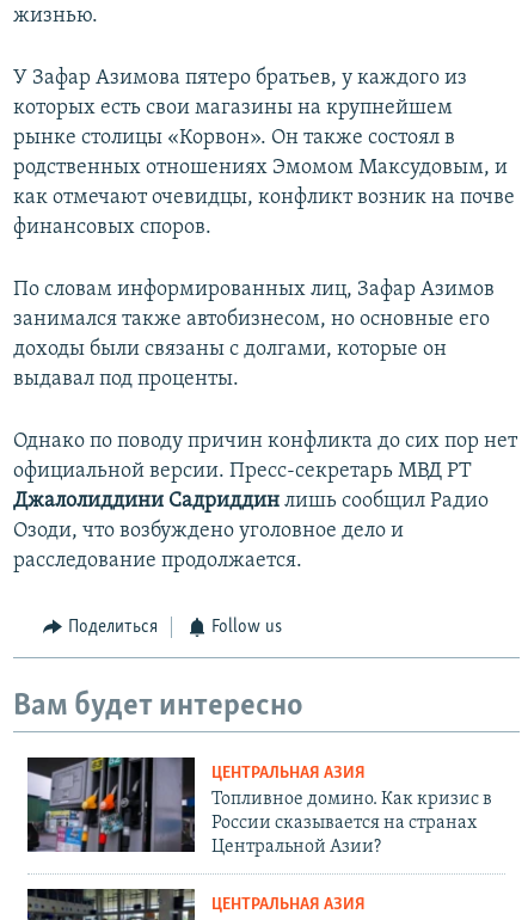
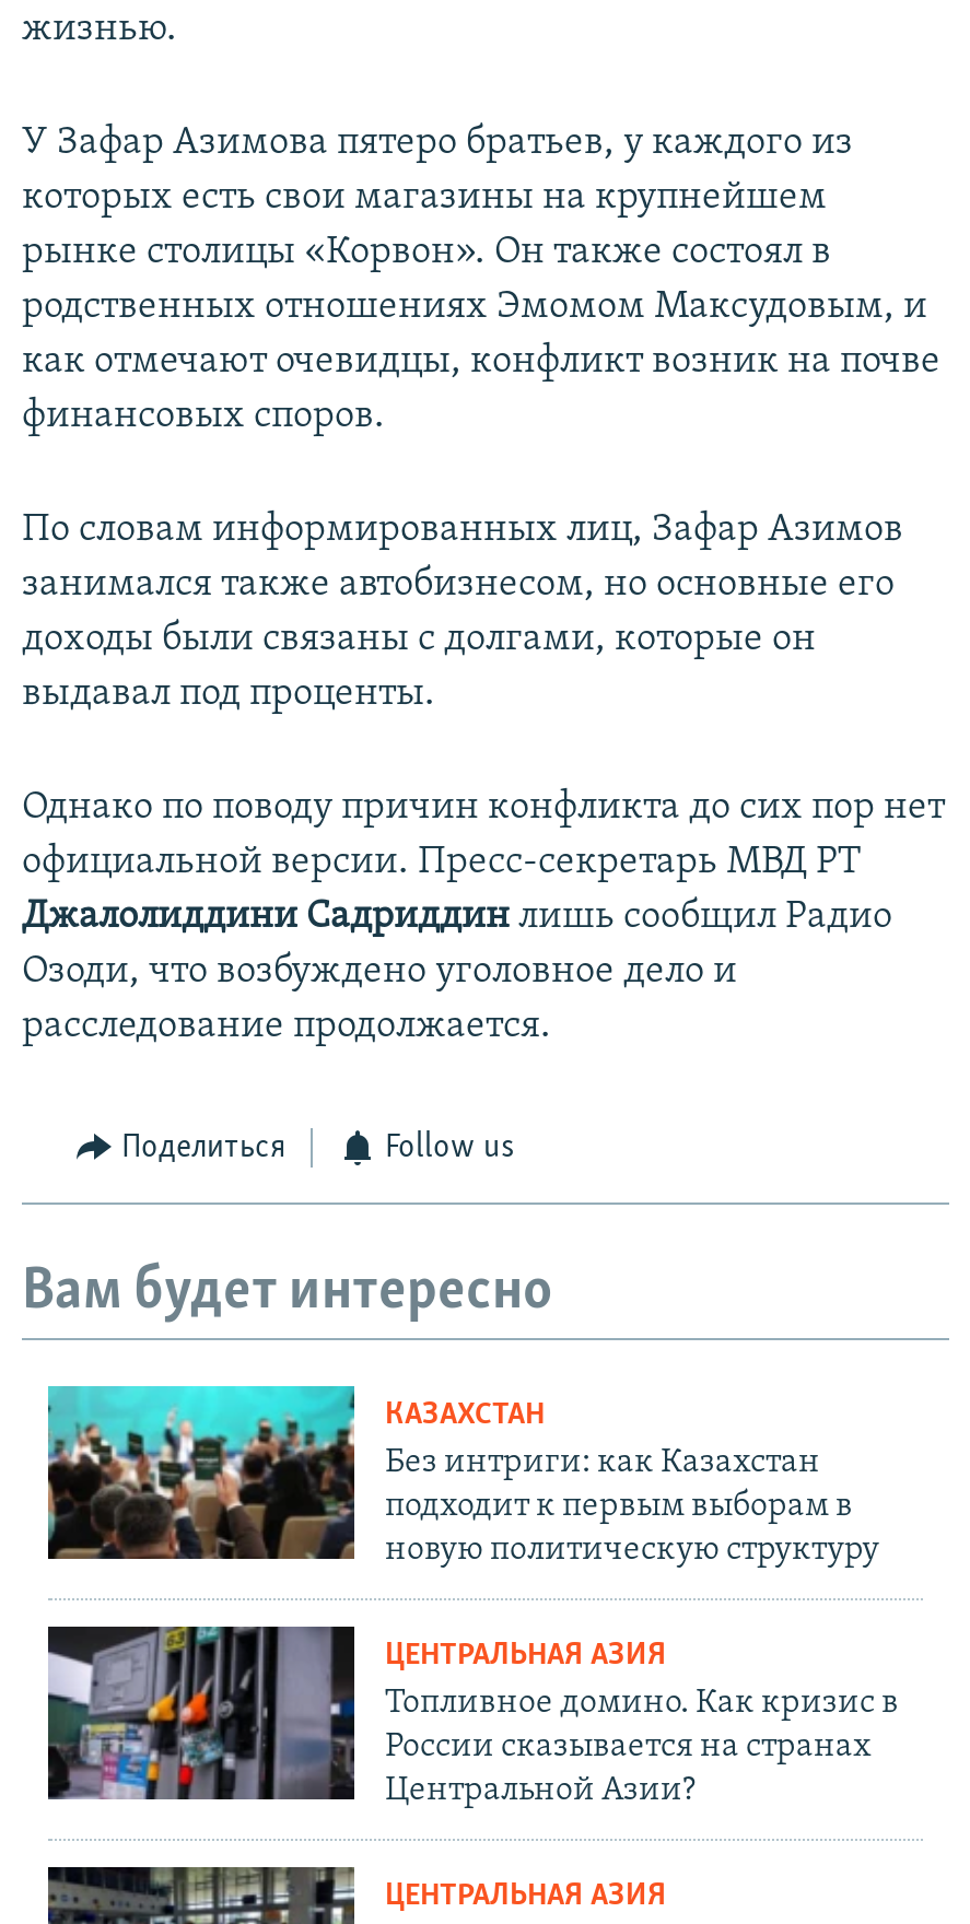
none -> [46,1384,879,1568] [image] | КАЗАХСТАН | Без интриги: как Казахстан | подходит к первым выборам в | новую политическую структуру

